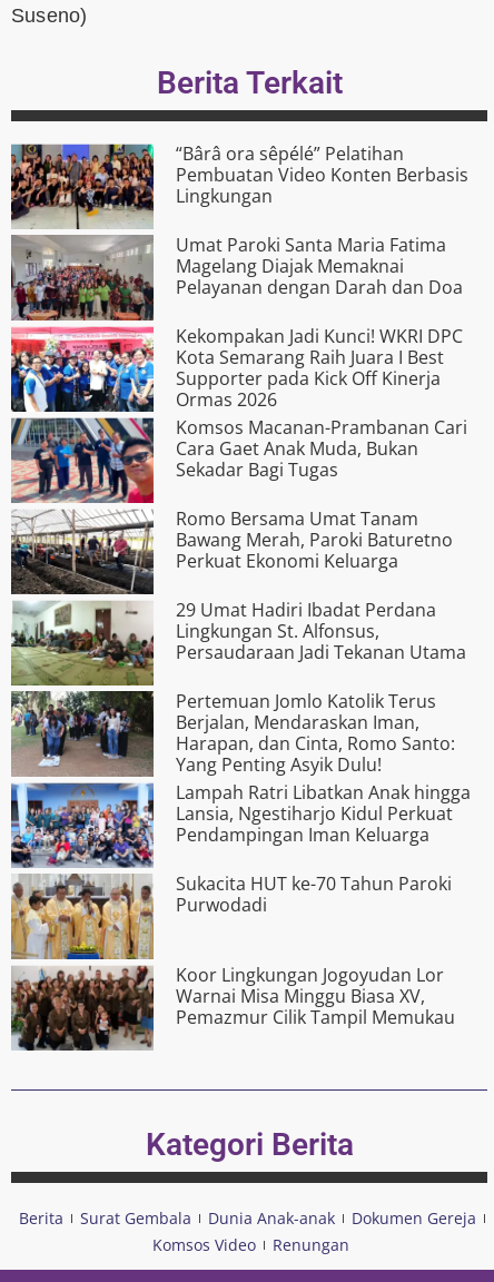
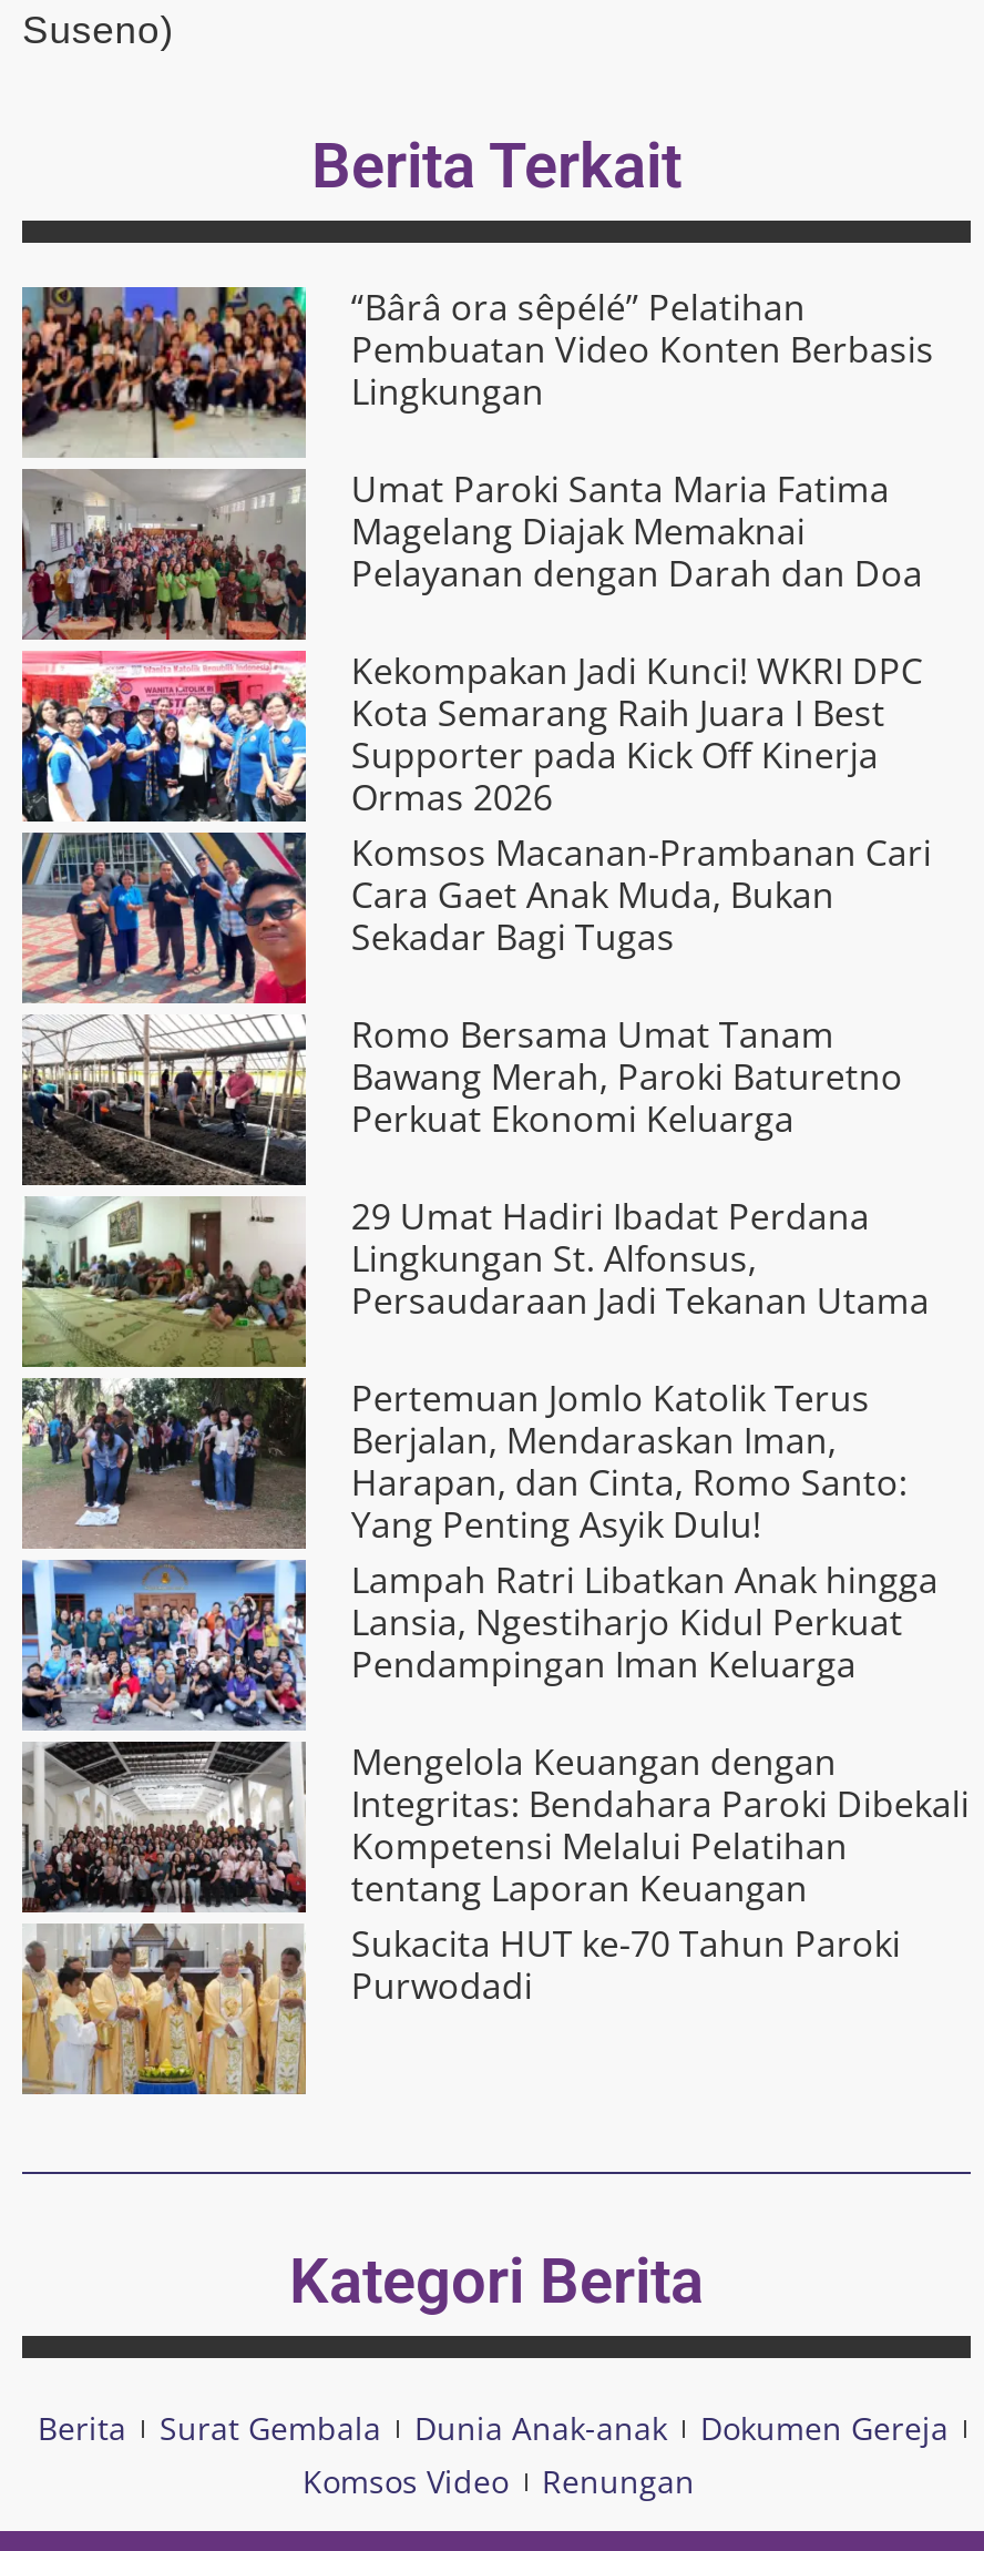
none -> [22,1737,969,1914] [image] | Mengelola Keuangan dengan | Integritas: Bendahara Paroki Dibekali | Kompetensi Melalui Pelatihan | tentang Laporan Keuangan
moved [176,872,452,917] -> [351,1919,901,2010]: Sukacita HUT ke-70 Tahun Paroki | Purwodadi
[10,958,456,1052] [image] | Koor Lingkungan Jogoyudan Lor | Warnai Misa Minggu Biasa XV, | Pemazmur Cilik Tampil Memukau -> none

